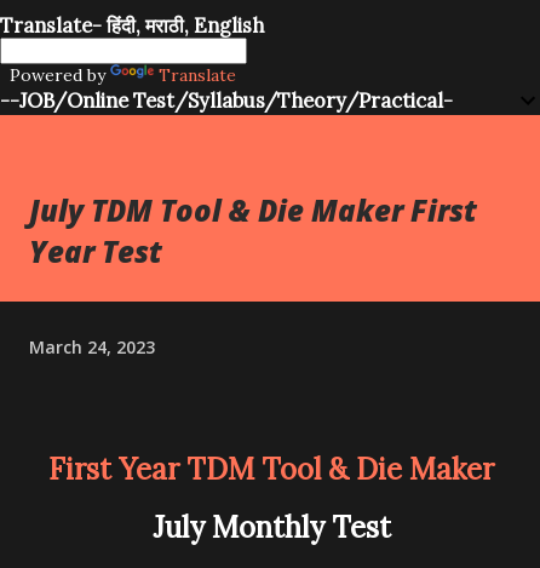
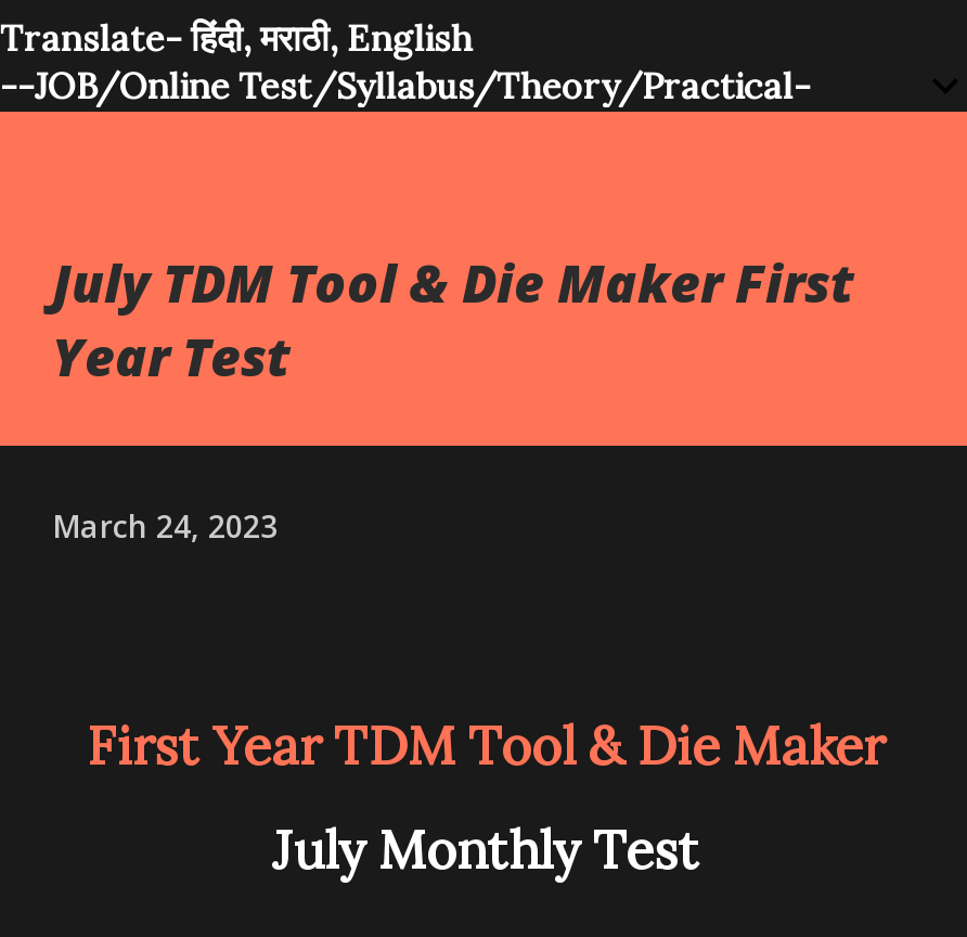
[0,64,236,86] Powered by | Translate -> none

